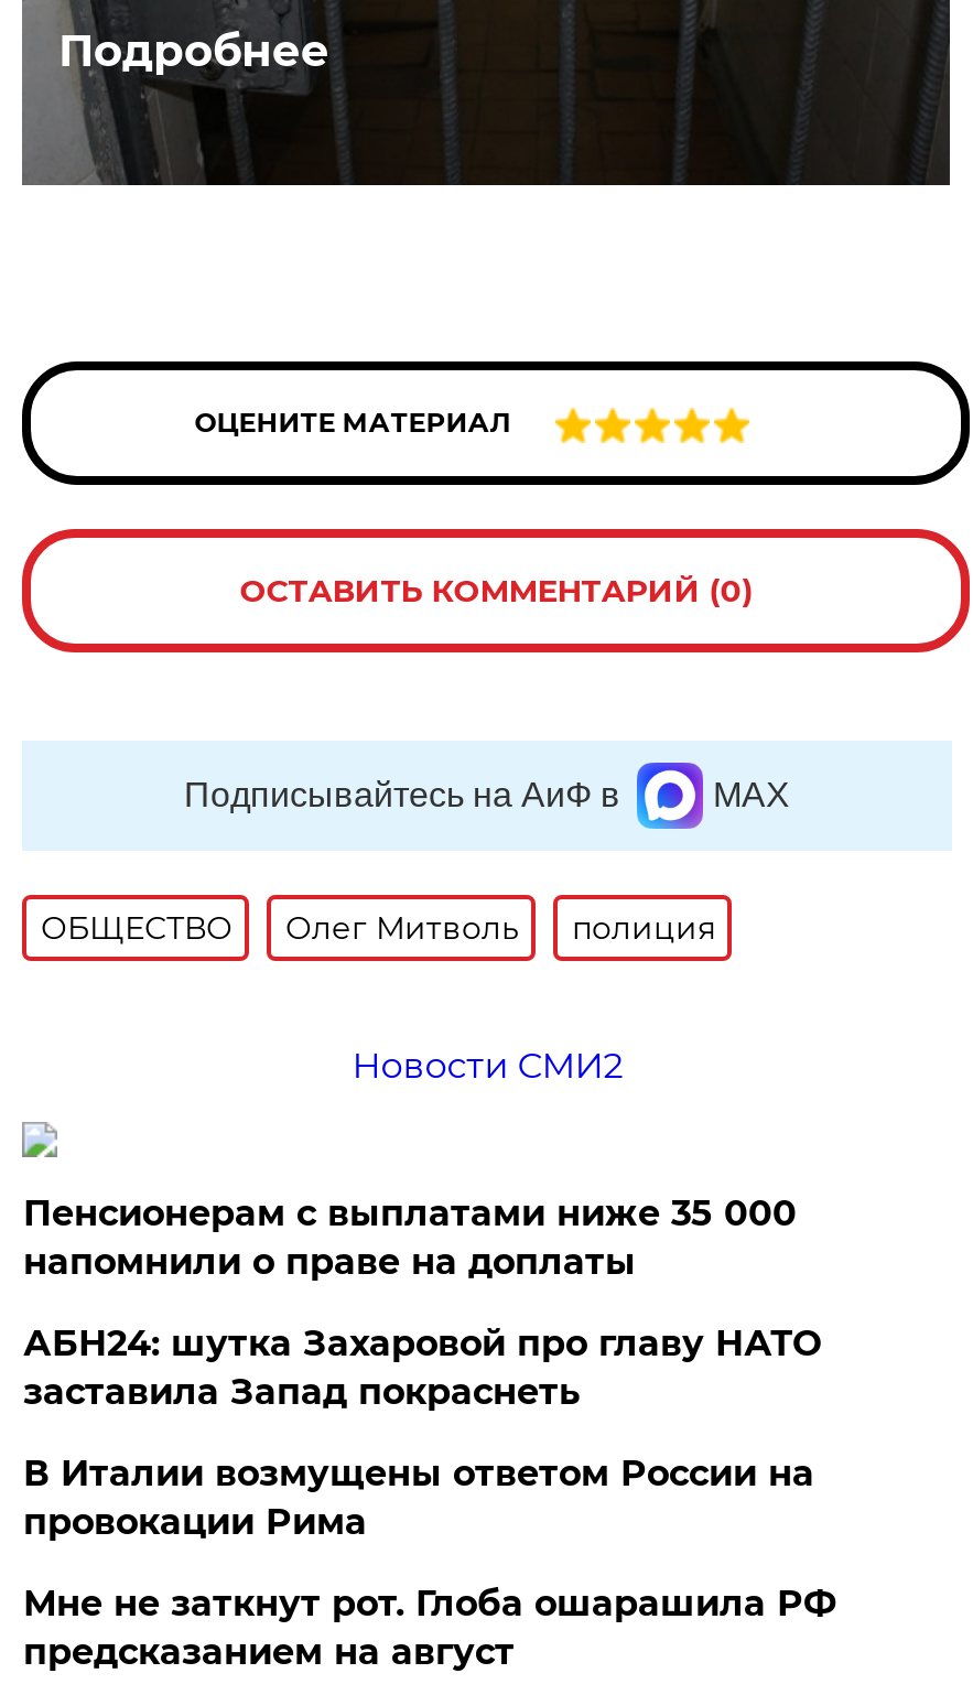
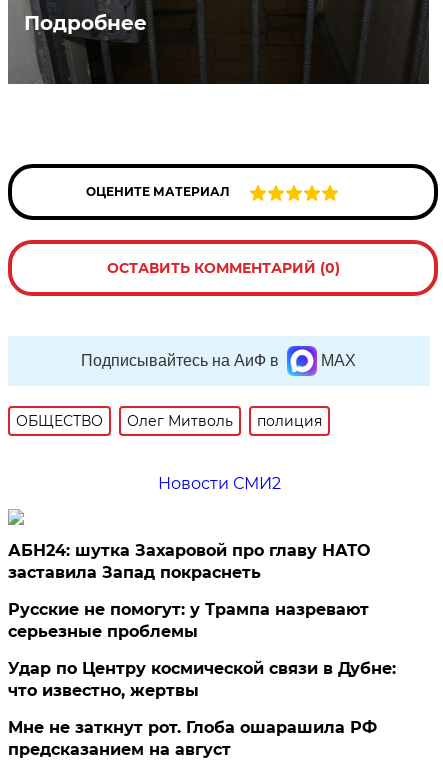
[23,1192,796,1283] Пенсионерам с выплатами ниже 35 000 | напомнили о праве на доплаты -> none
moved [23,1323,821,1413] -> [8,541,370,582]: АБН24: шутка Захаровой про главу НАТО | заставила Запад покраснеть
[23,1453,814,1543] В Италии возмущены ответом России на | провокации Рима -> [8,600,396,700] Русские не помогут: у Трампа назревают | серьезные проблемы | Удар по Центру космической связи в Дубне: | что известно, жертвы

